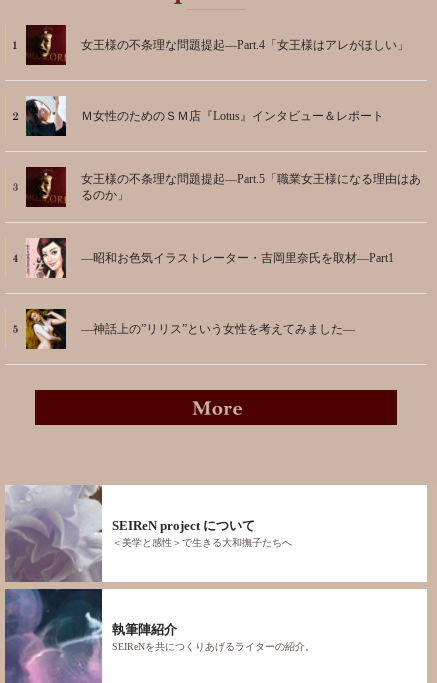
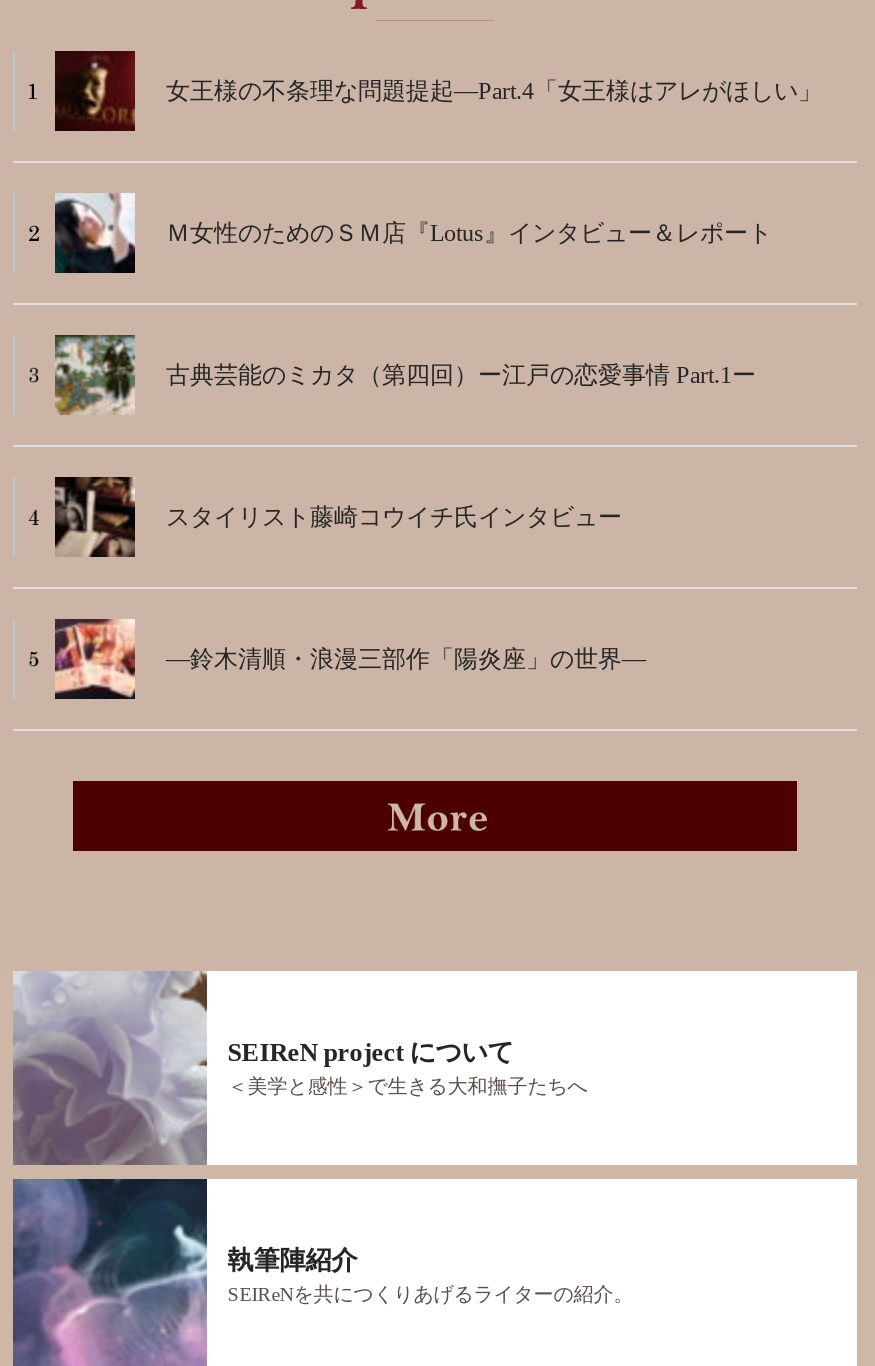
[25,167,421,208] [image] | 女王様の不条理な問題提起―Part.5「職業女王様になる理由はあ | るのか」 -> [55,336,756,414] [image] | 古典芸能のミカタ（第四回）ー江戸の恋愛事情 Part.1ー
[26,238,394,279] [image] | ―昭和お色気イラストレーター・吉岡里奈氏を取材―Part1 -> [53,474,622,560] [image] | スタイリスト藤崎コウイチ氏インタビュー
[25,308,355,350] [image] | ―神話上の”リリス”という女性を考えてみました― -> [53,618,646,702] [image] | ―鈴木清順・浪漫三部作「陽炎座」の世界―

